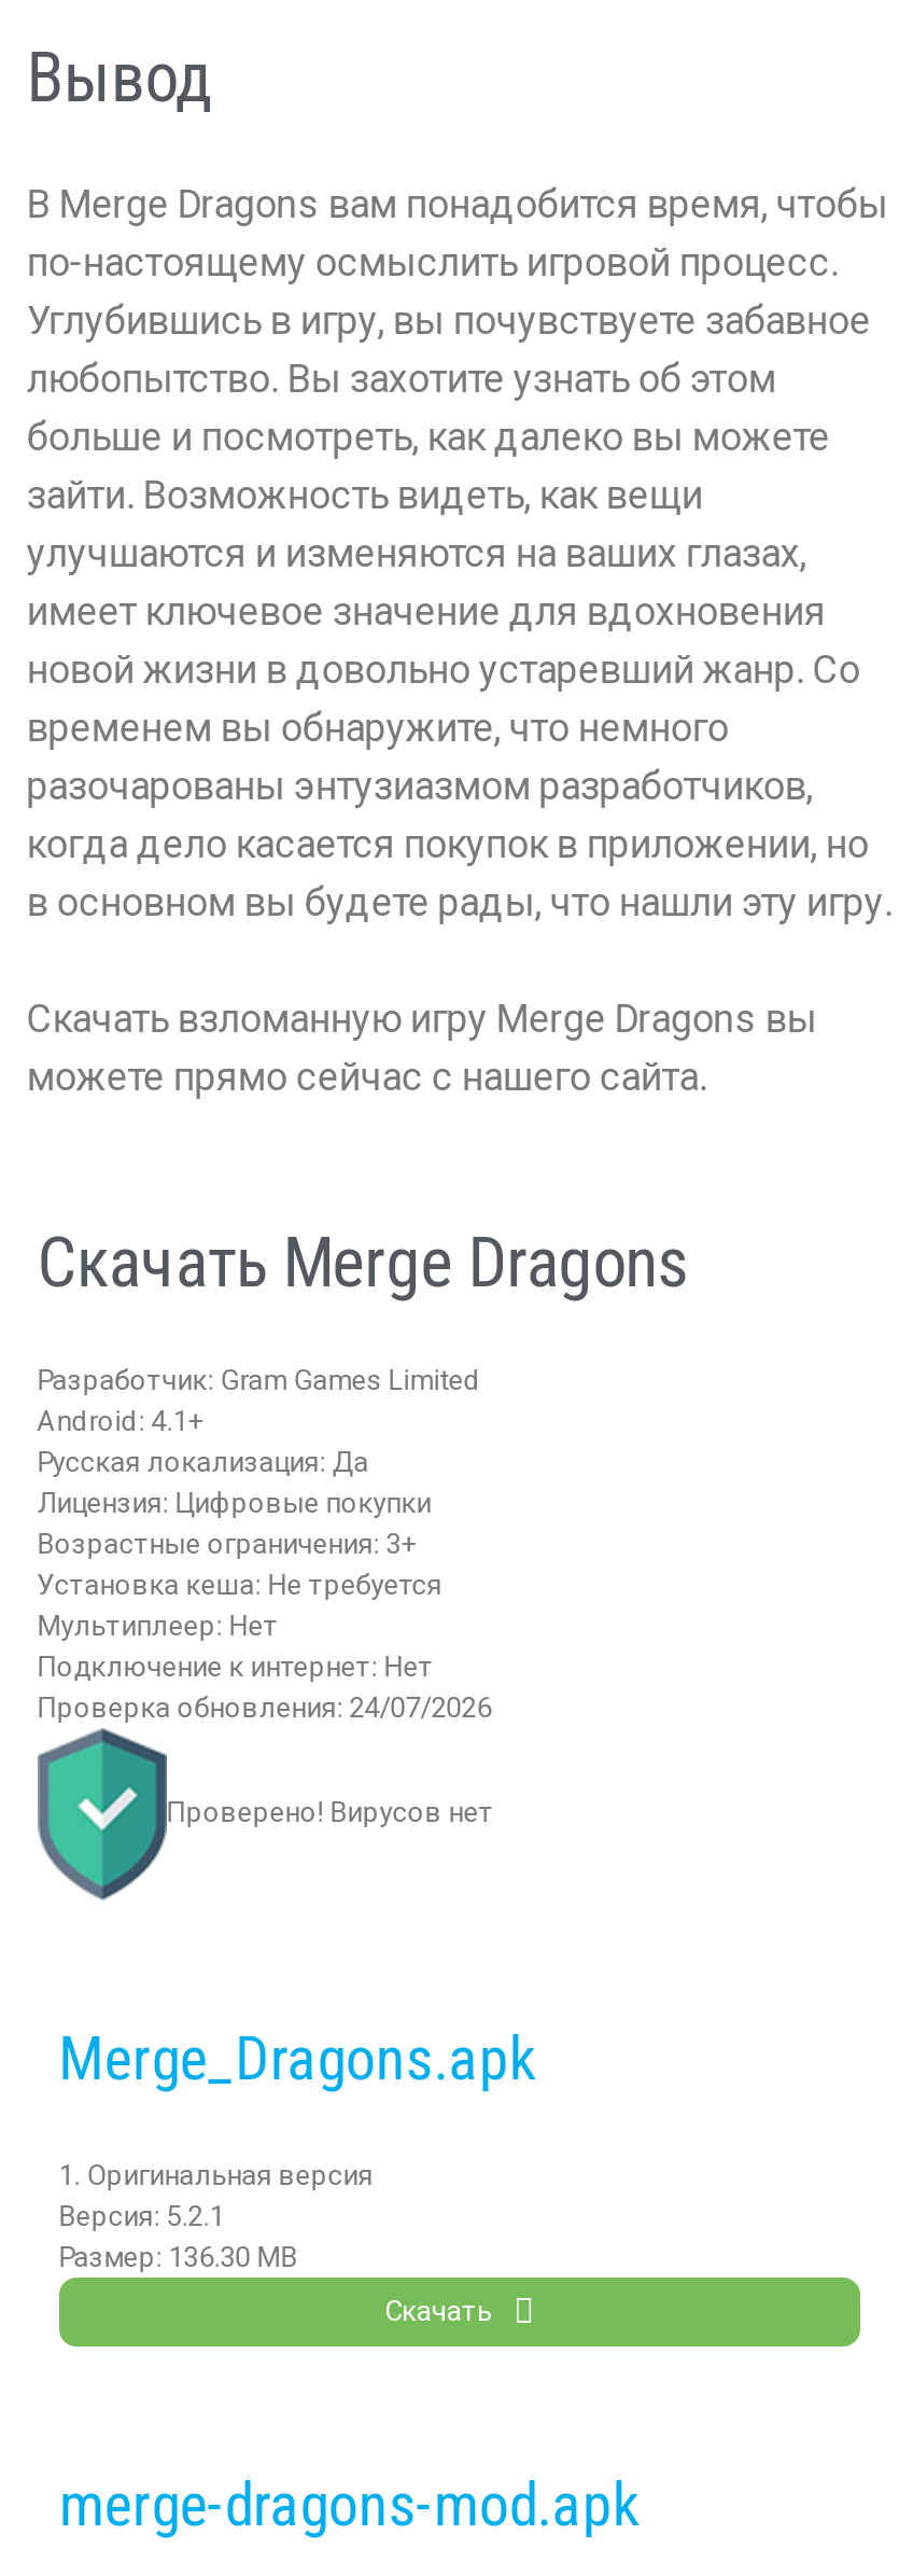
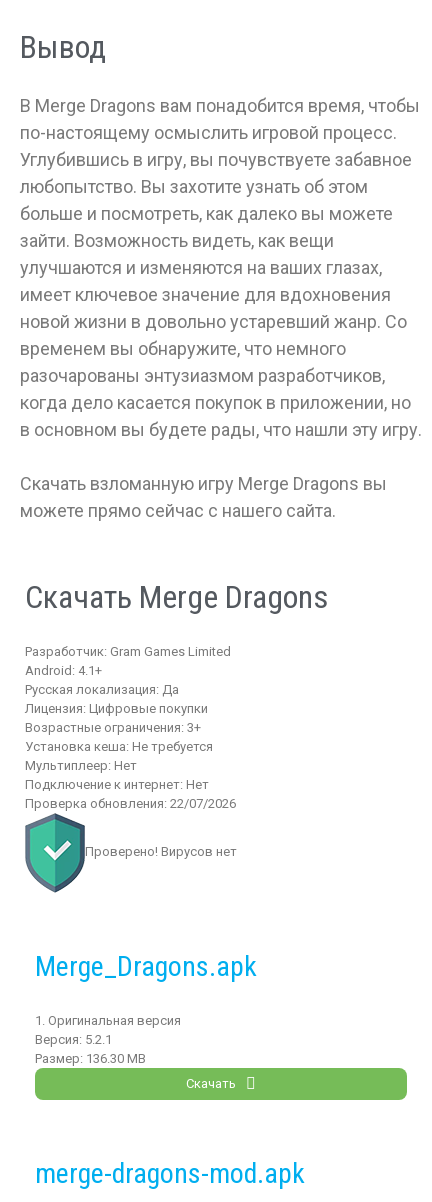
[37,1692,492,1724] Проверка обновления: 24/07/2026 -> [25,796,236,811] Проверка обновления: 22/07/2026

